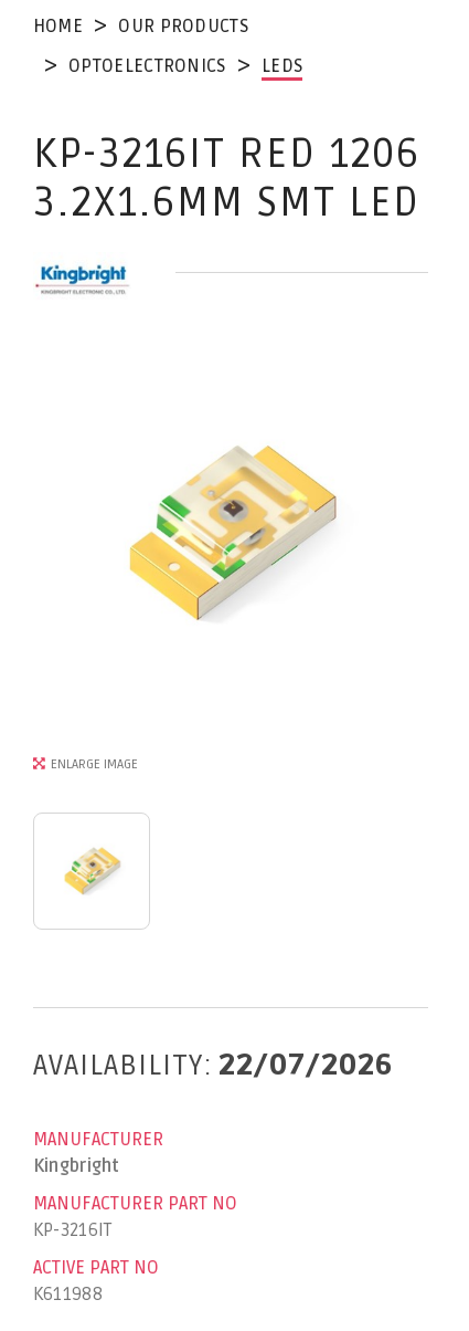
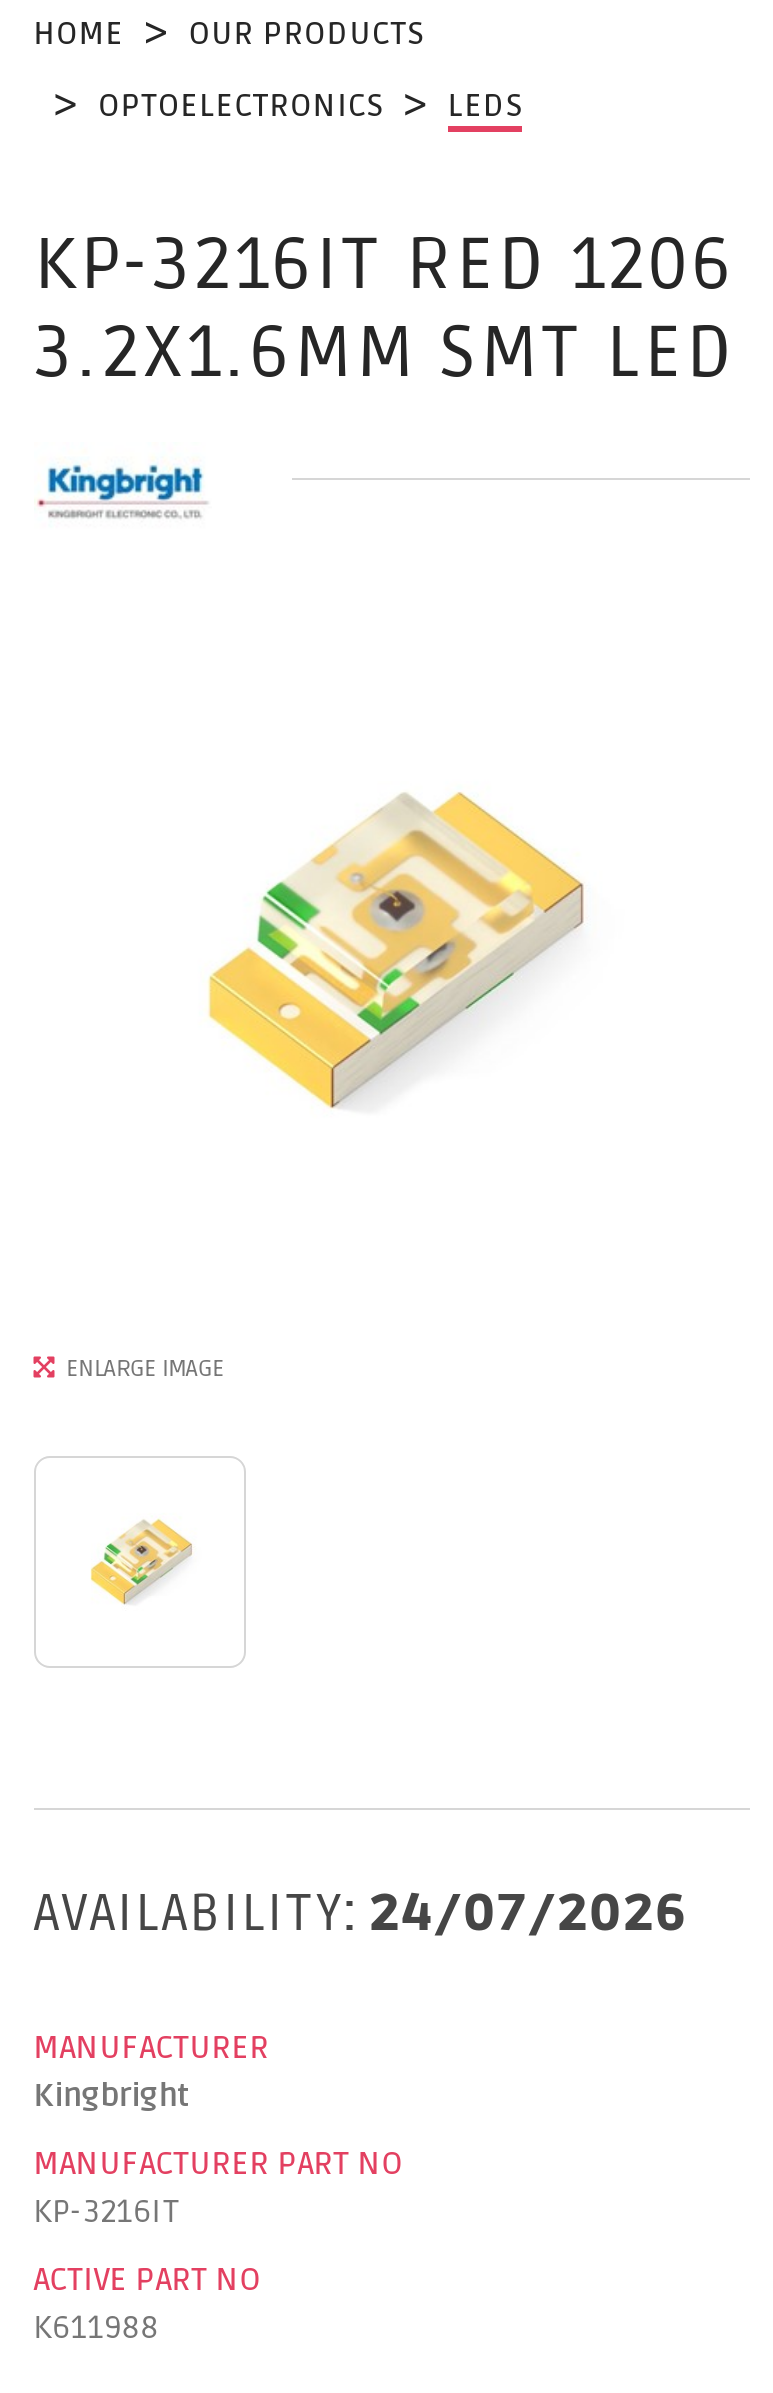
[33,1048,393,1083] AVAILABILITY: 22/07/2026 -> [34,1882,688,1946] AVAILABILITY: 24/07/2026

